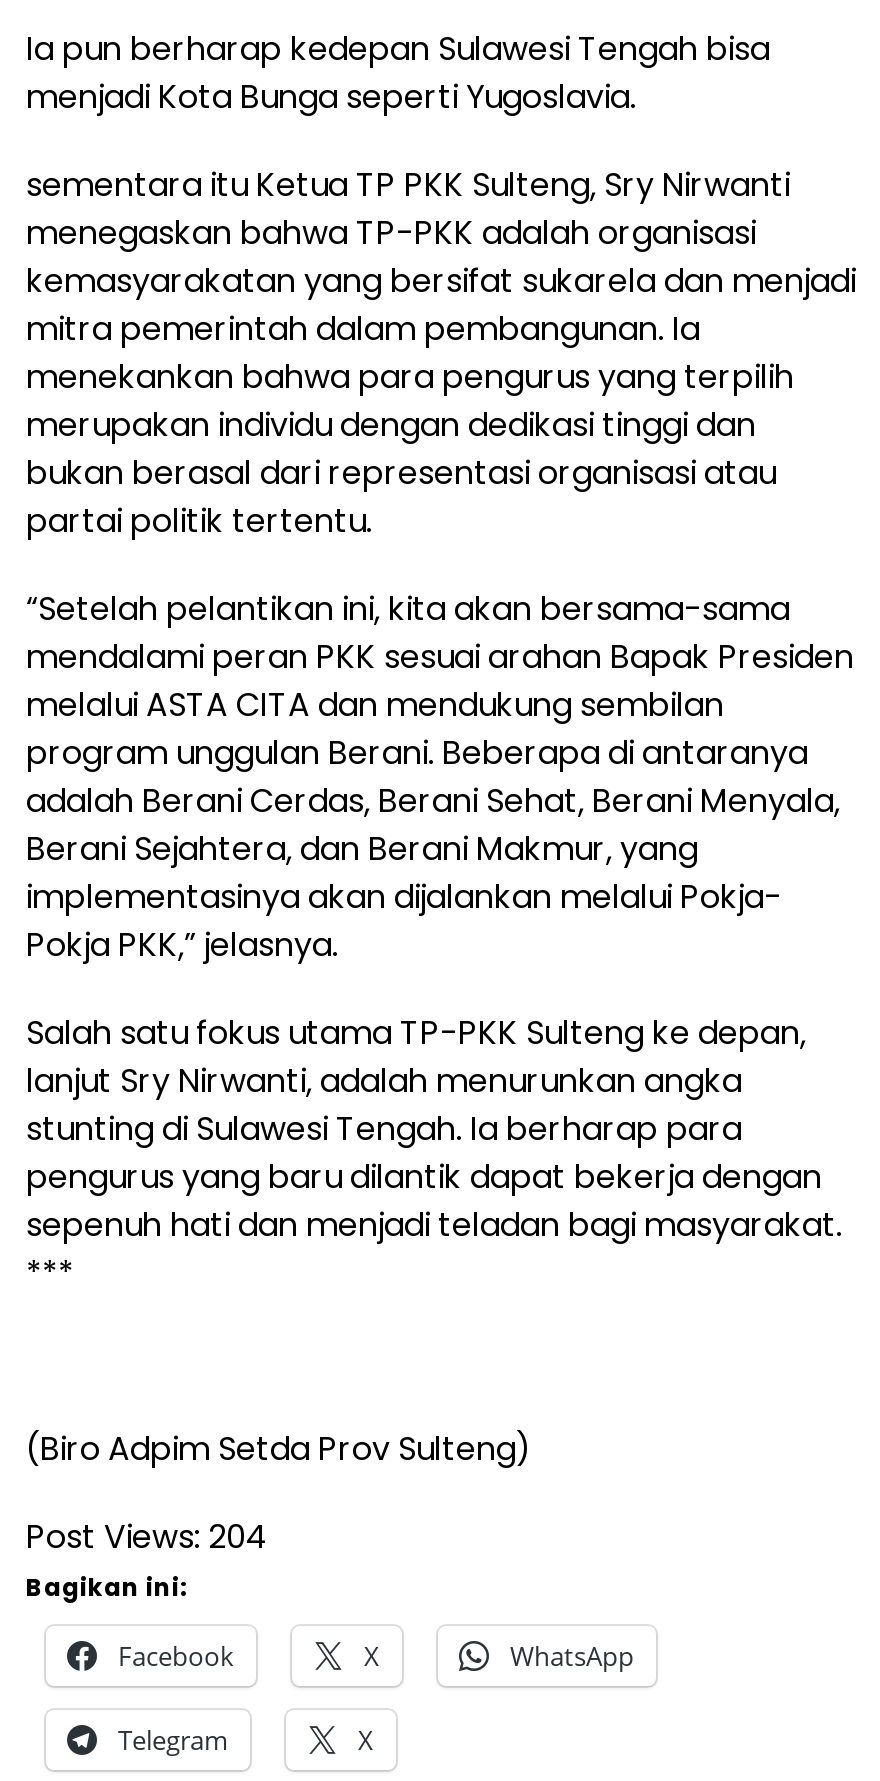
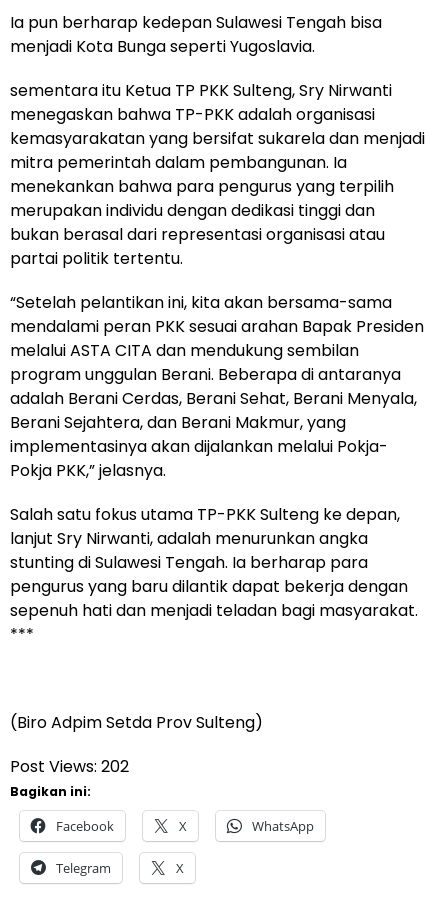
[26,1514,268,1560] Post Views: 204 -> [10,755,129,778] Post Views: 202

